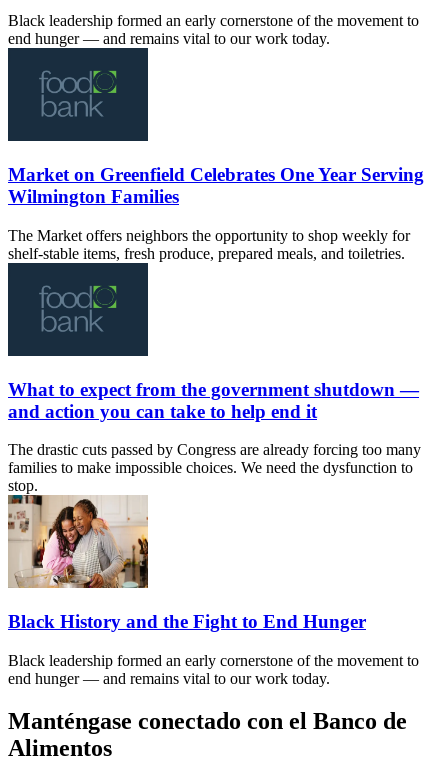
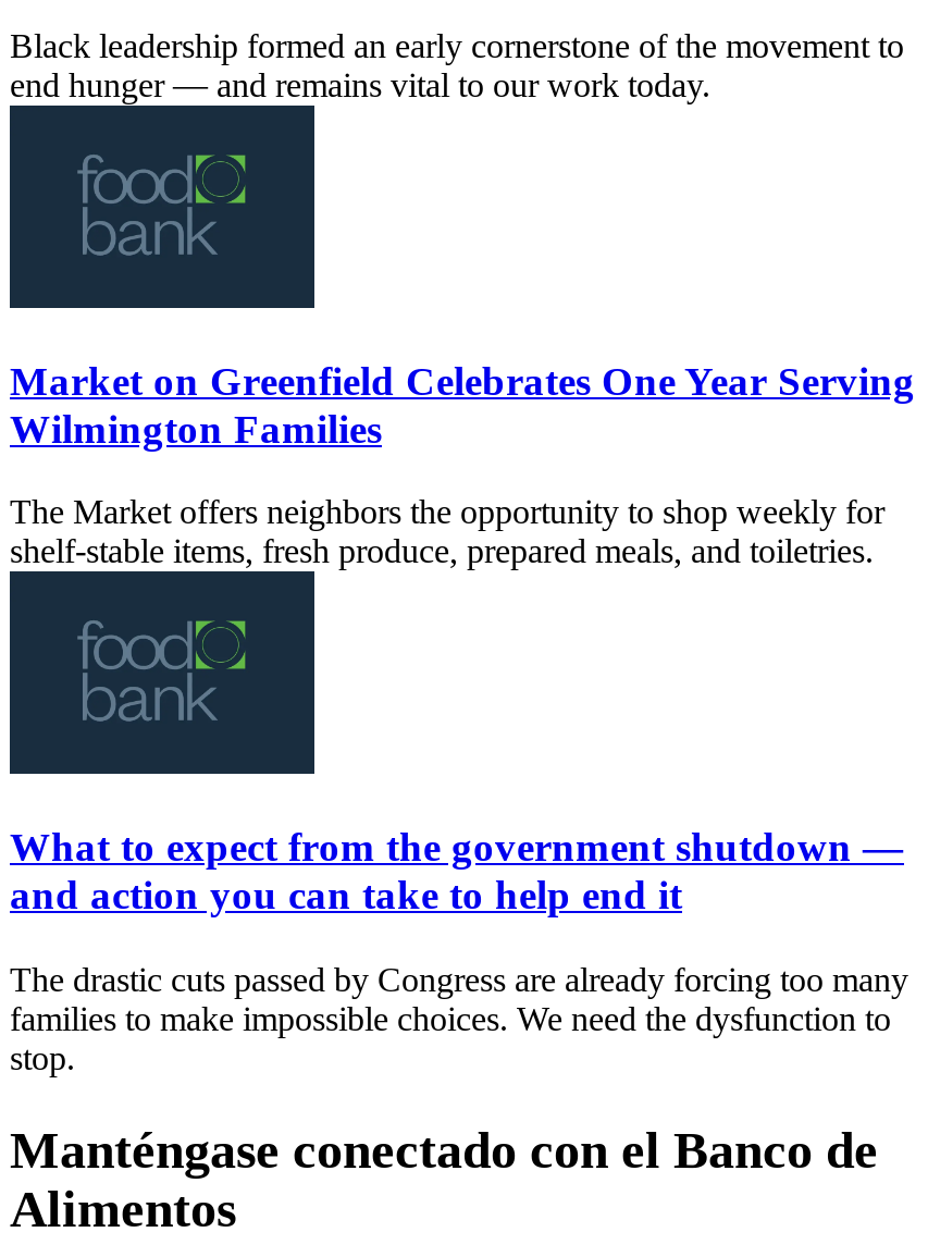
[7,494,419,687] [image] | Black History and the Fight to End Hunger | Black leadership formed an early cornerstone of the movement to | end hunger — and remains vital to our work today. -> none

